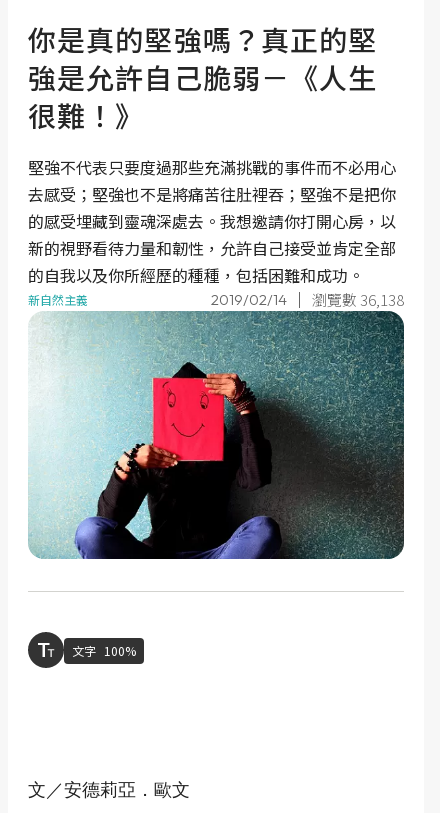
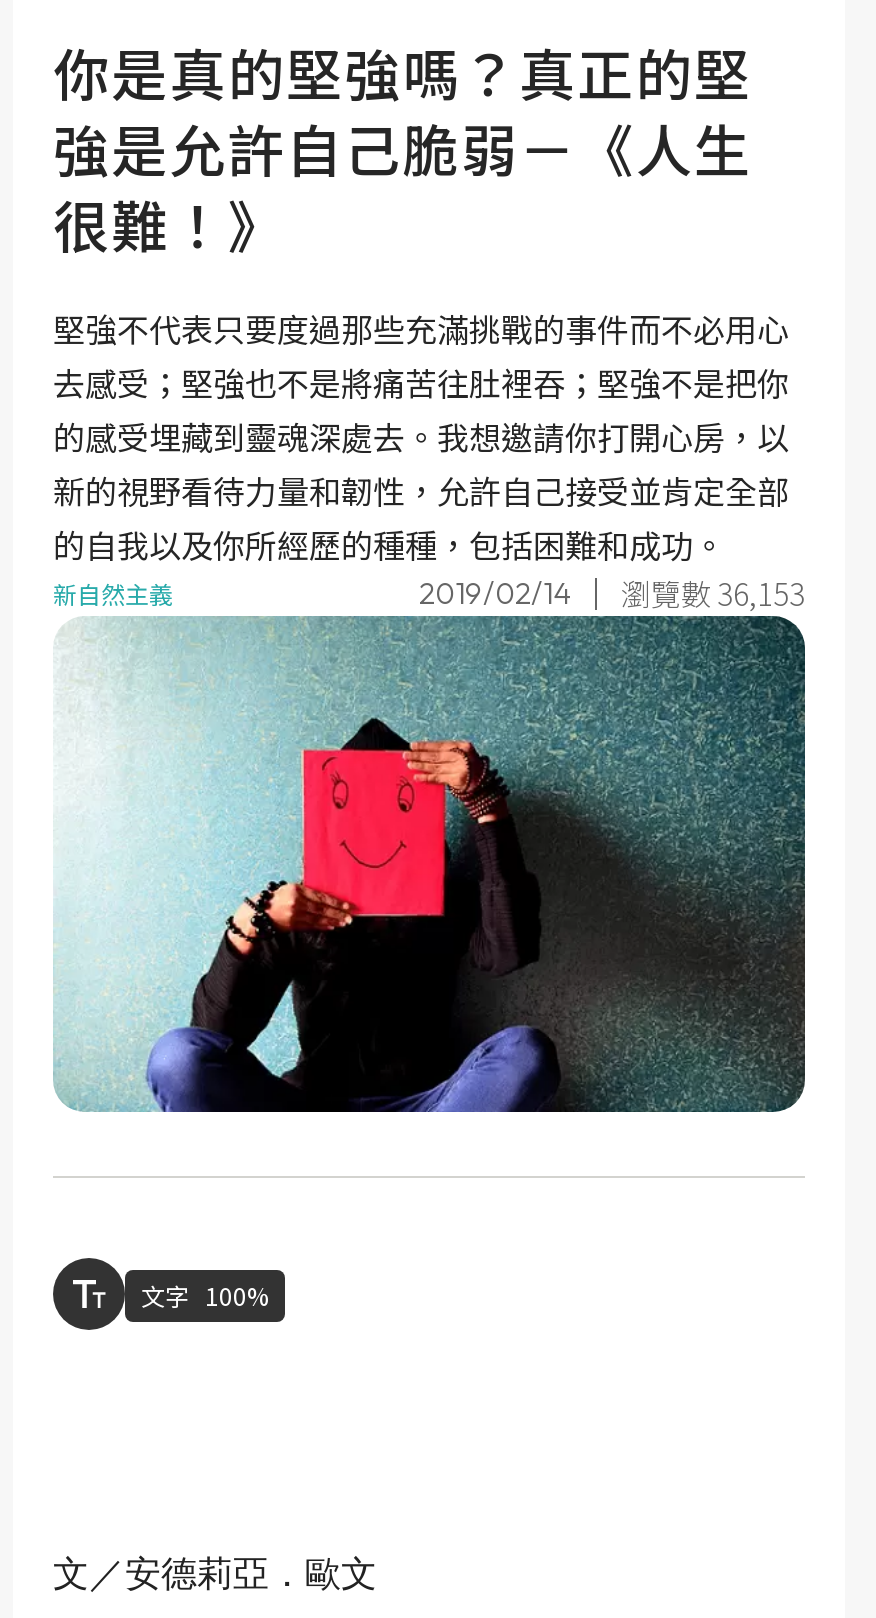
[211,289,404,310] 2019/02/14 瀏覽數 36,138 -> [419,572,805,614] 2019/02/14 瀏覽數 36,153

